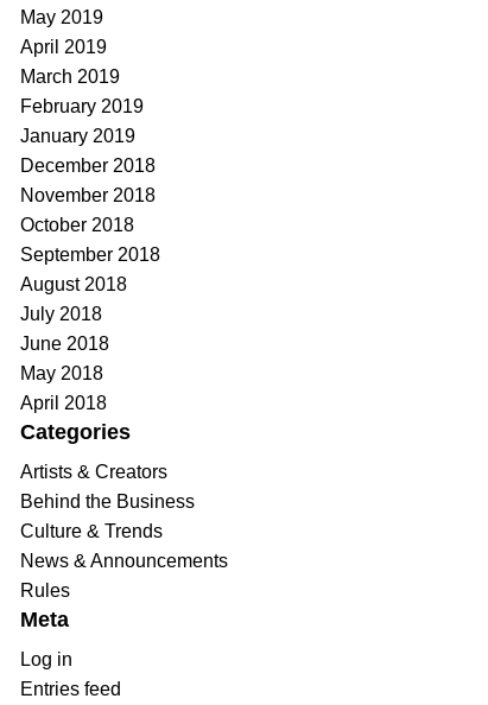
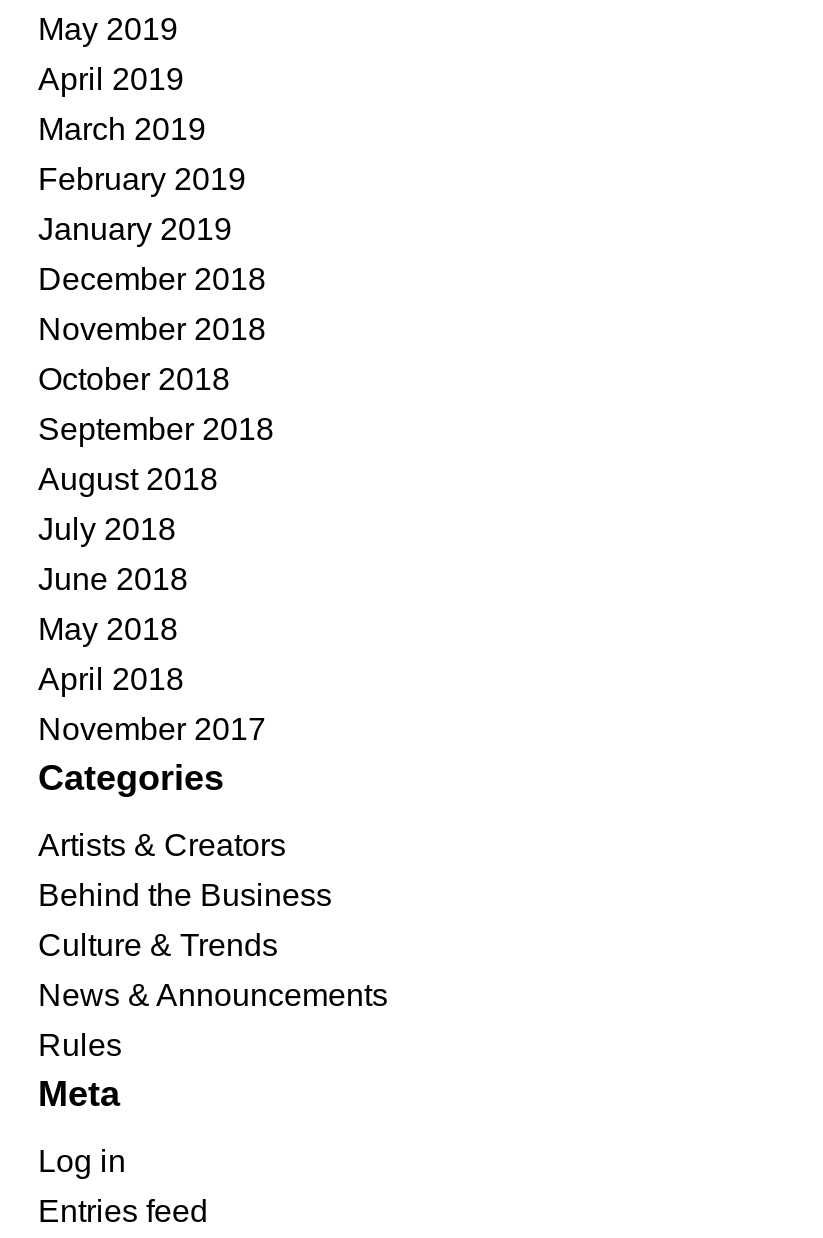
none -> [38,712,266,746] November 2017

